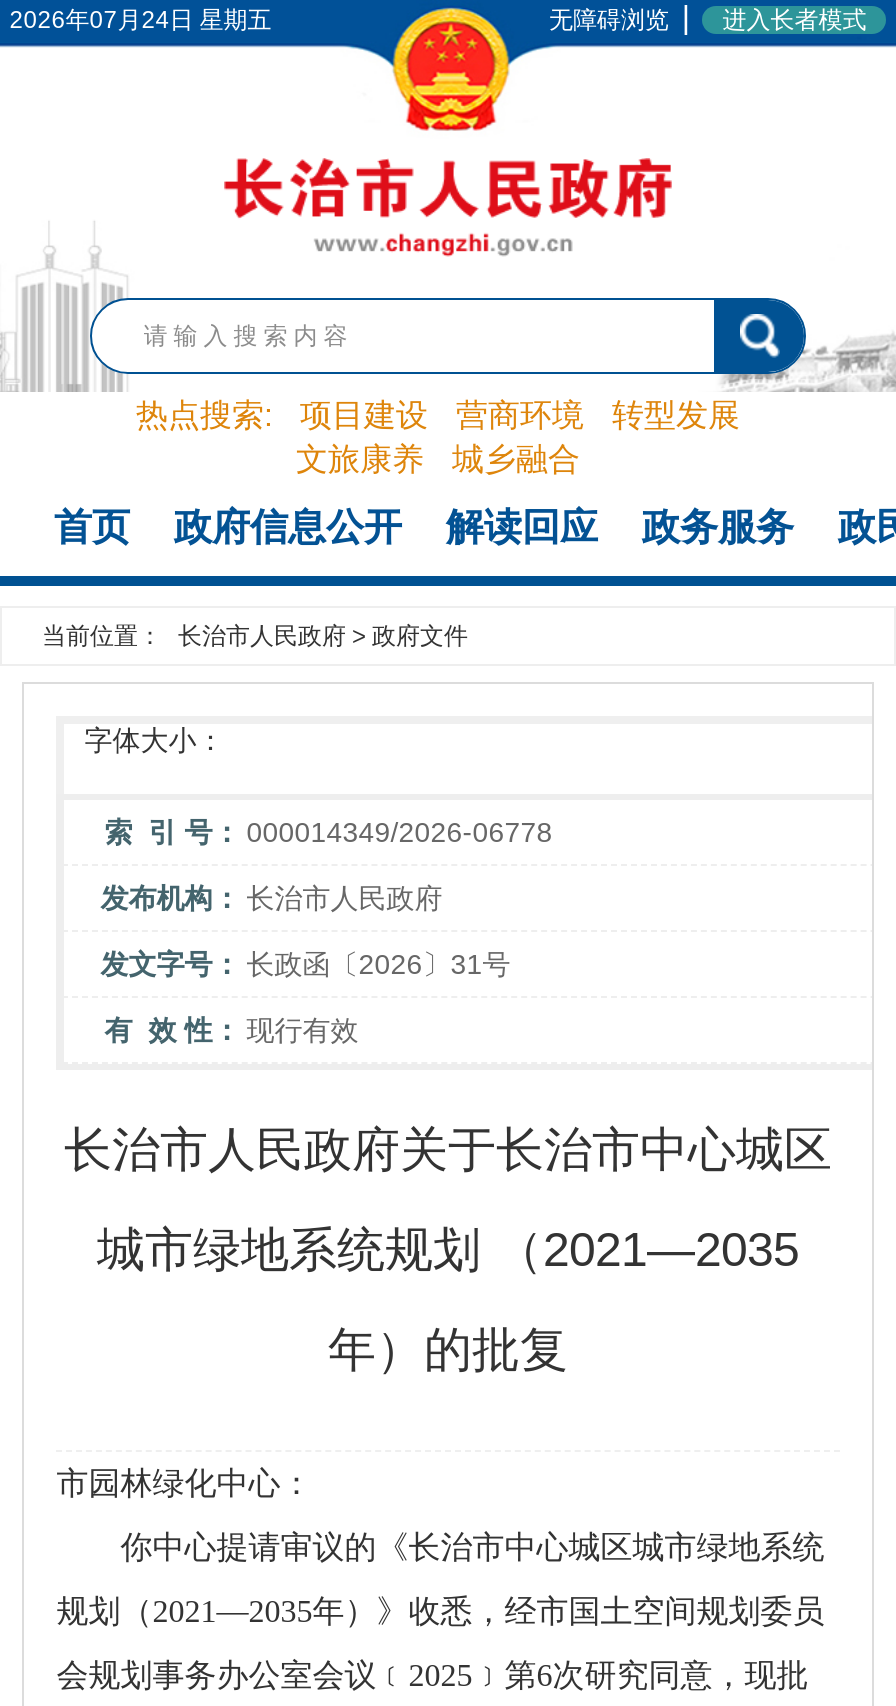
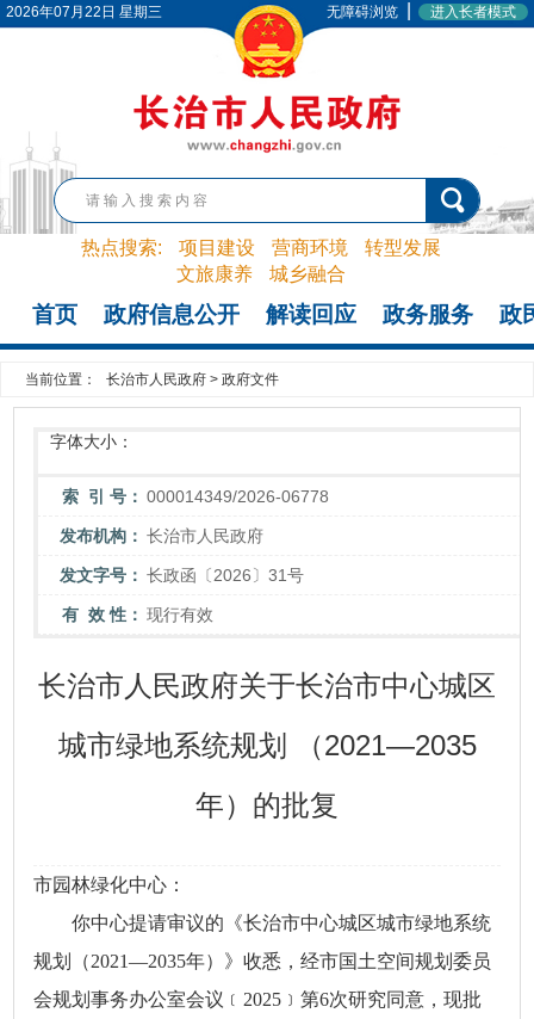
[10,6,272,34] 2026年07月24日 星期五 -> [6,4,162,20] 2026年07月22日 星期三

